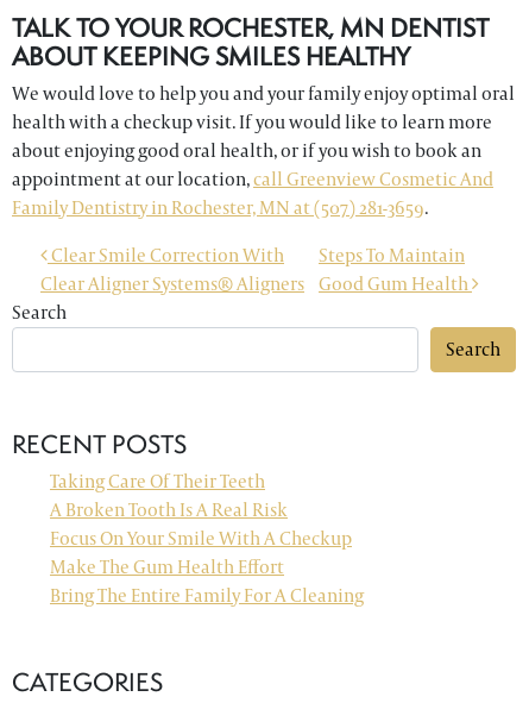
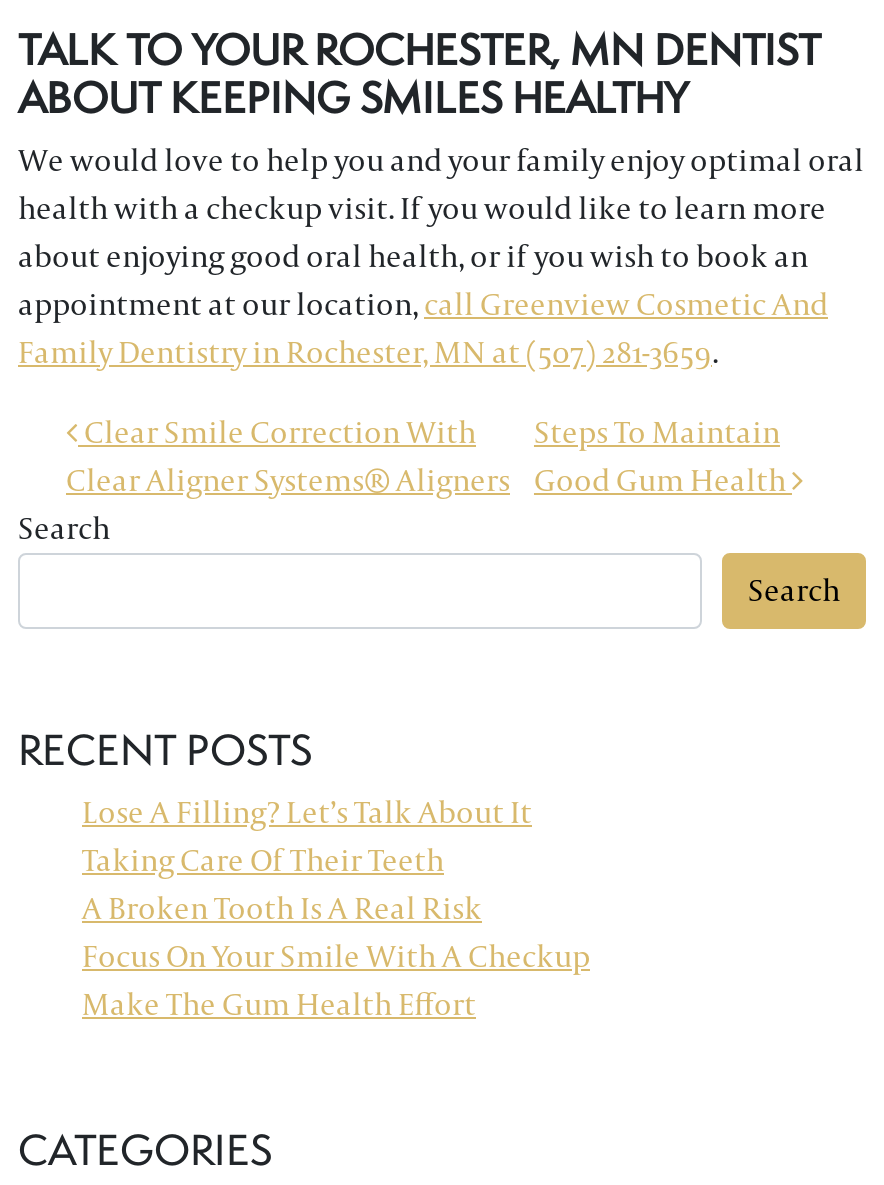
none -> [82,792,532,834] Lose A Filling? Let’s Talk About It
moved [50,469,352,580] -> [82,840,590,1026]: Taking Care Of Their Teeth | A Broken Tooth Is A Real Risk | Focus On Your Smile With A Checkup | Make The Gum Health Effort
[50,583,364,608] Bring The Entire Family For A Cleaning -> none

